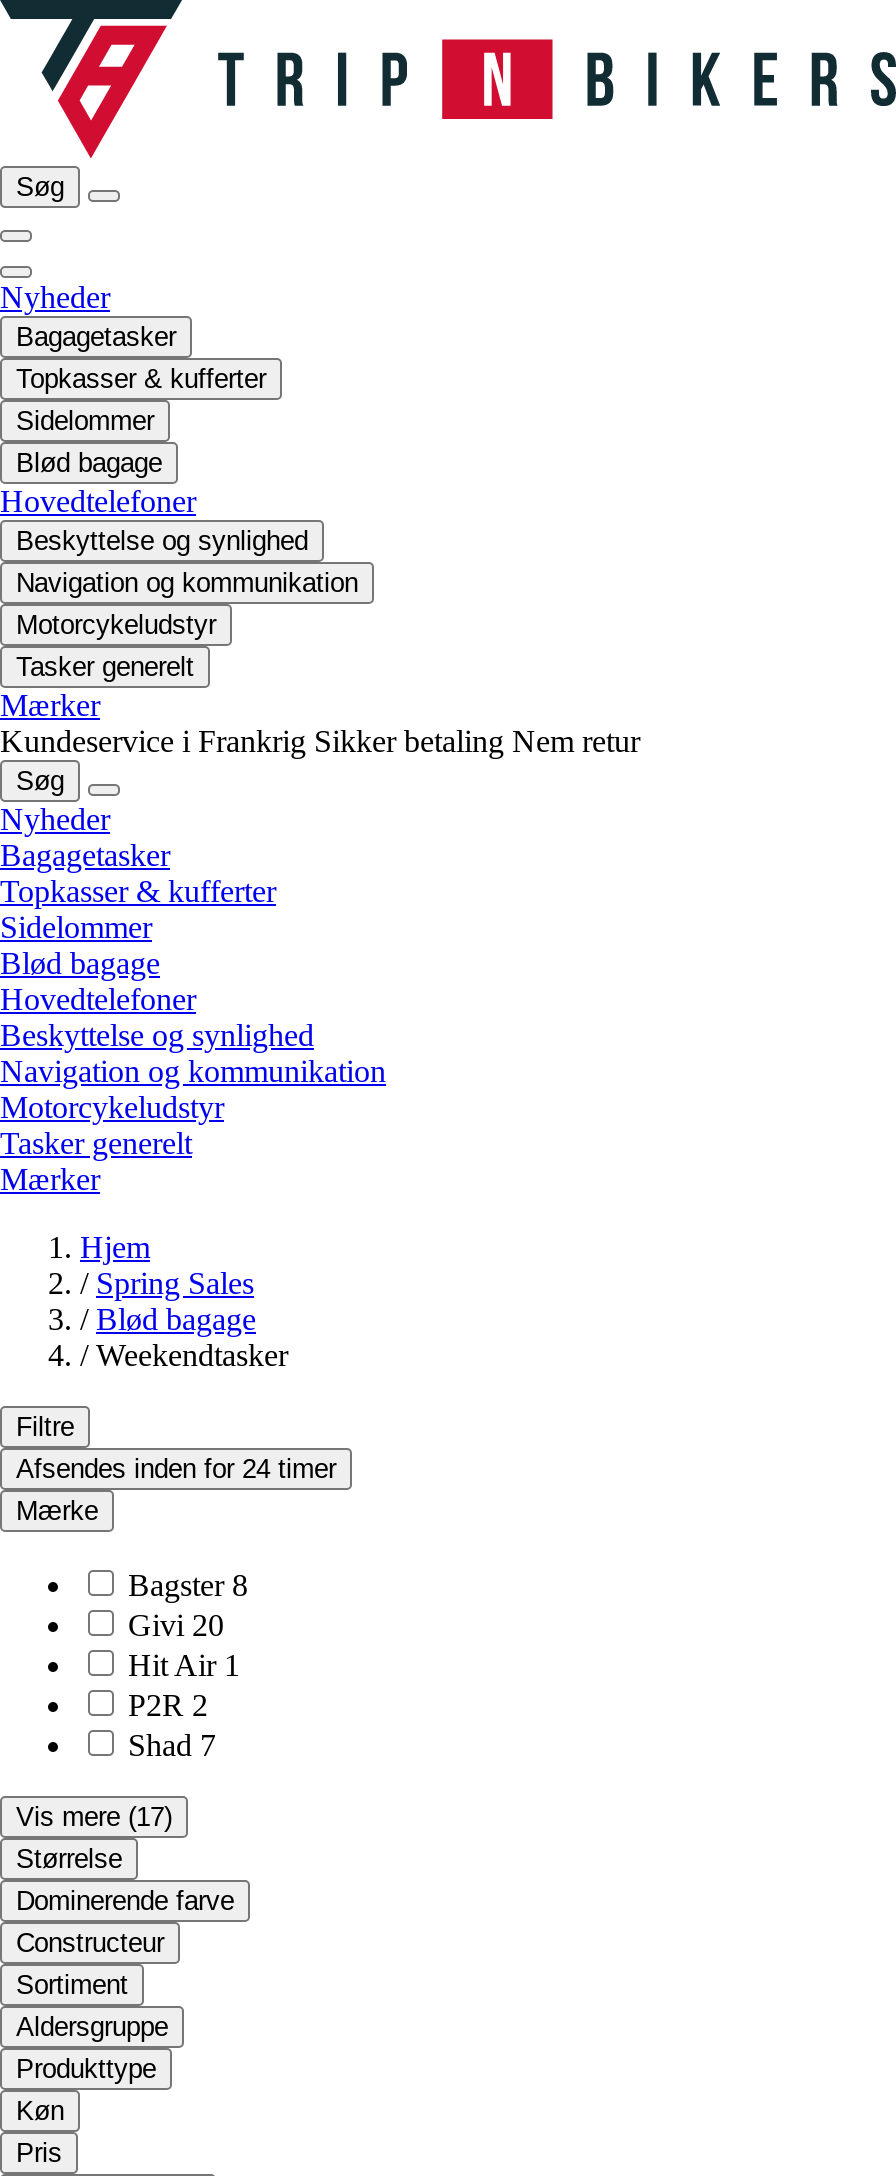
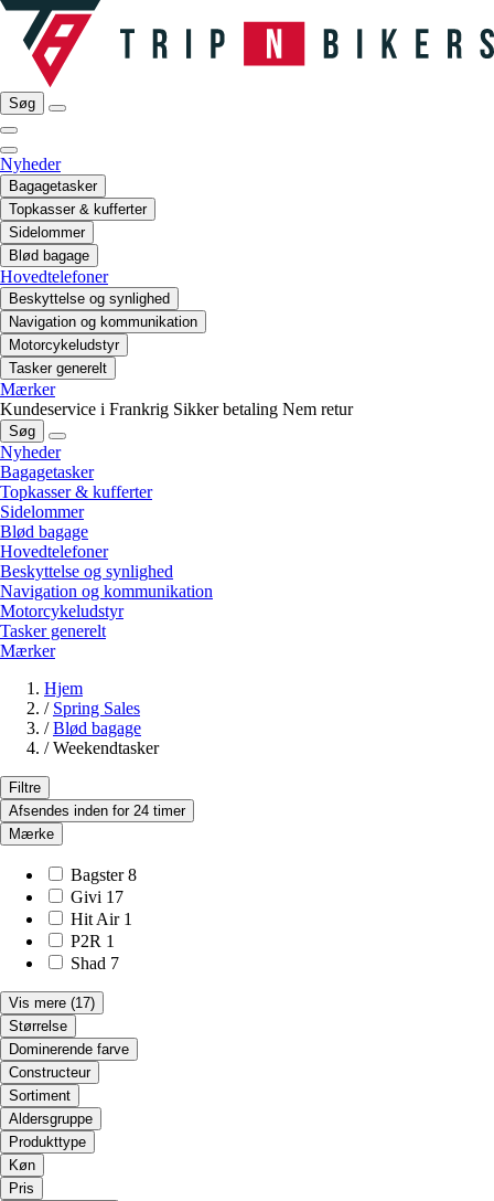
[128,1608,224,1642] Givi 20 -> [71,887,123,906] Givi 17
[128,1688,208,1722] P2R 2 -> [71,931,115,950] P2R 1

